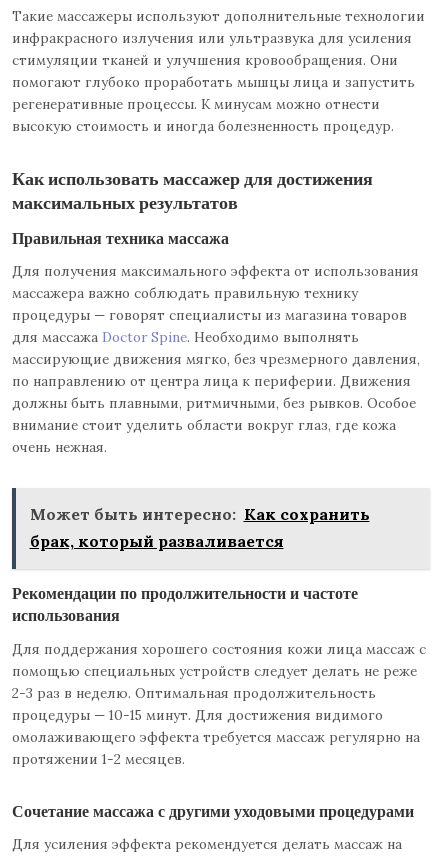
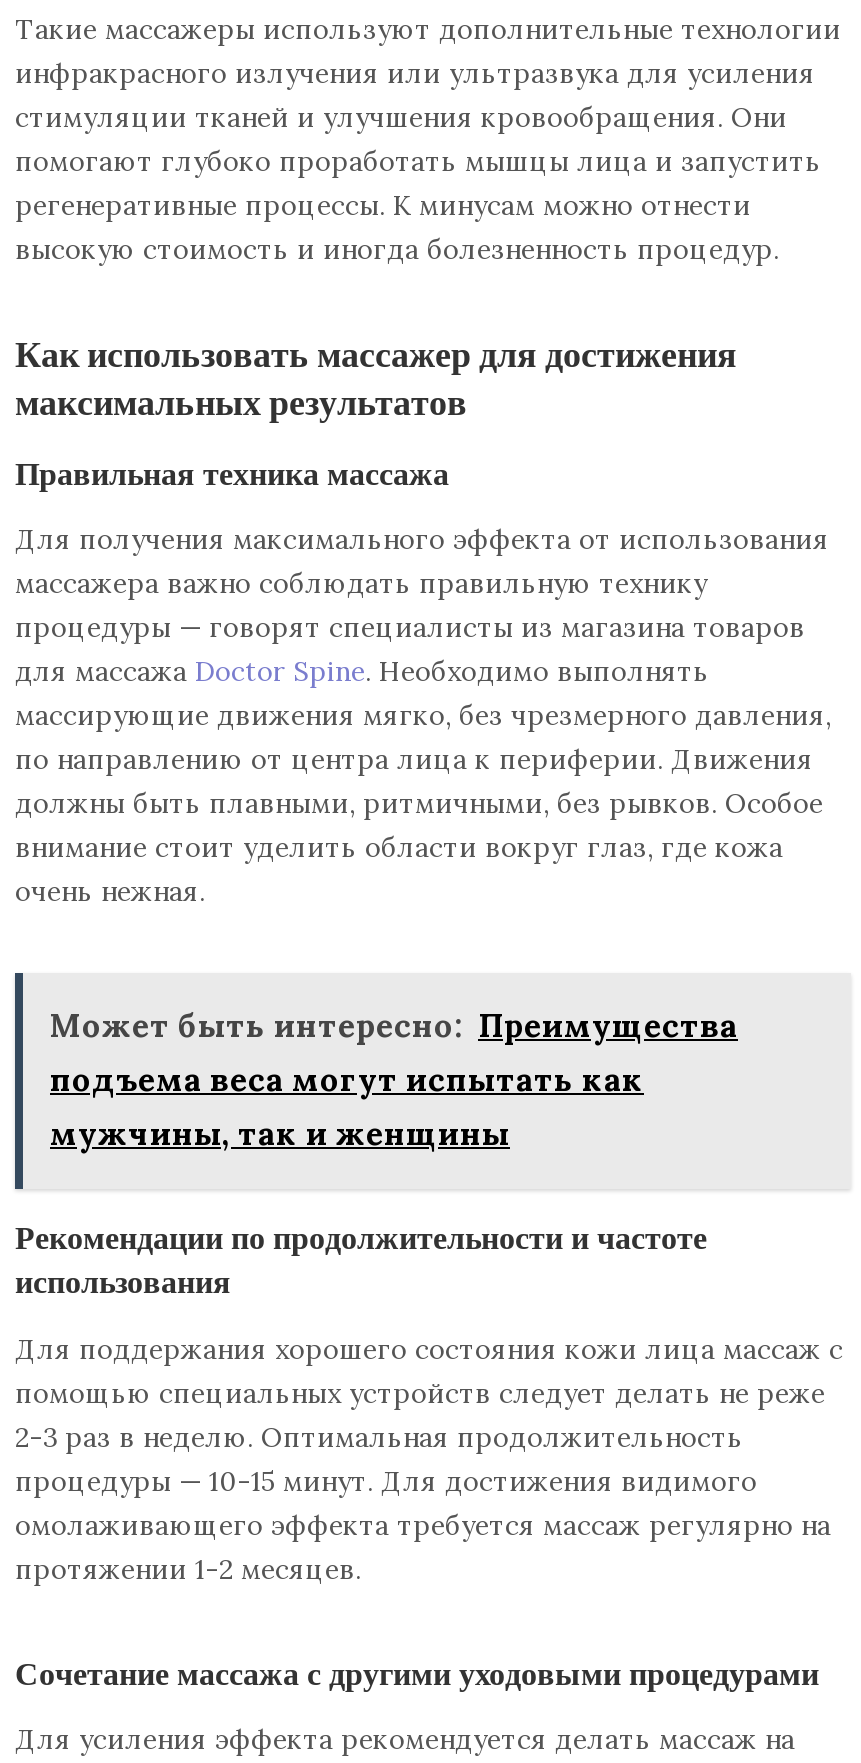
[29,504,369,551] Может быть интересно: Как сохранить | брак, который разваливается -> [50,1006,738,1154] Может быть интересно: Преимущества | подъема веса могут испытать как | мужчины, так и женщины

